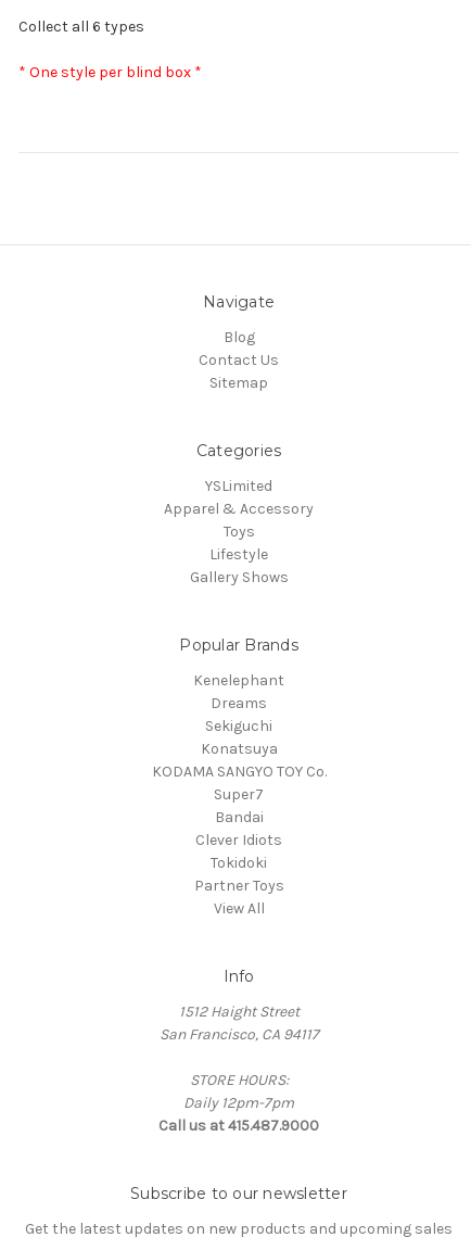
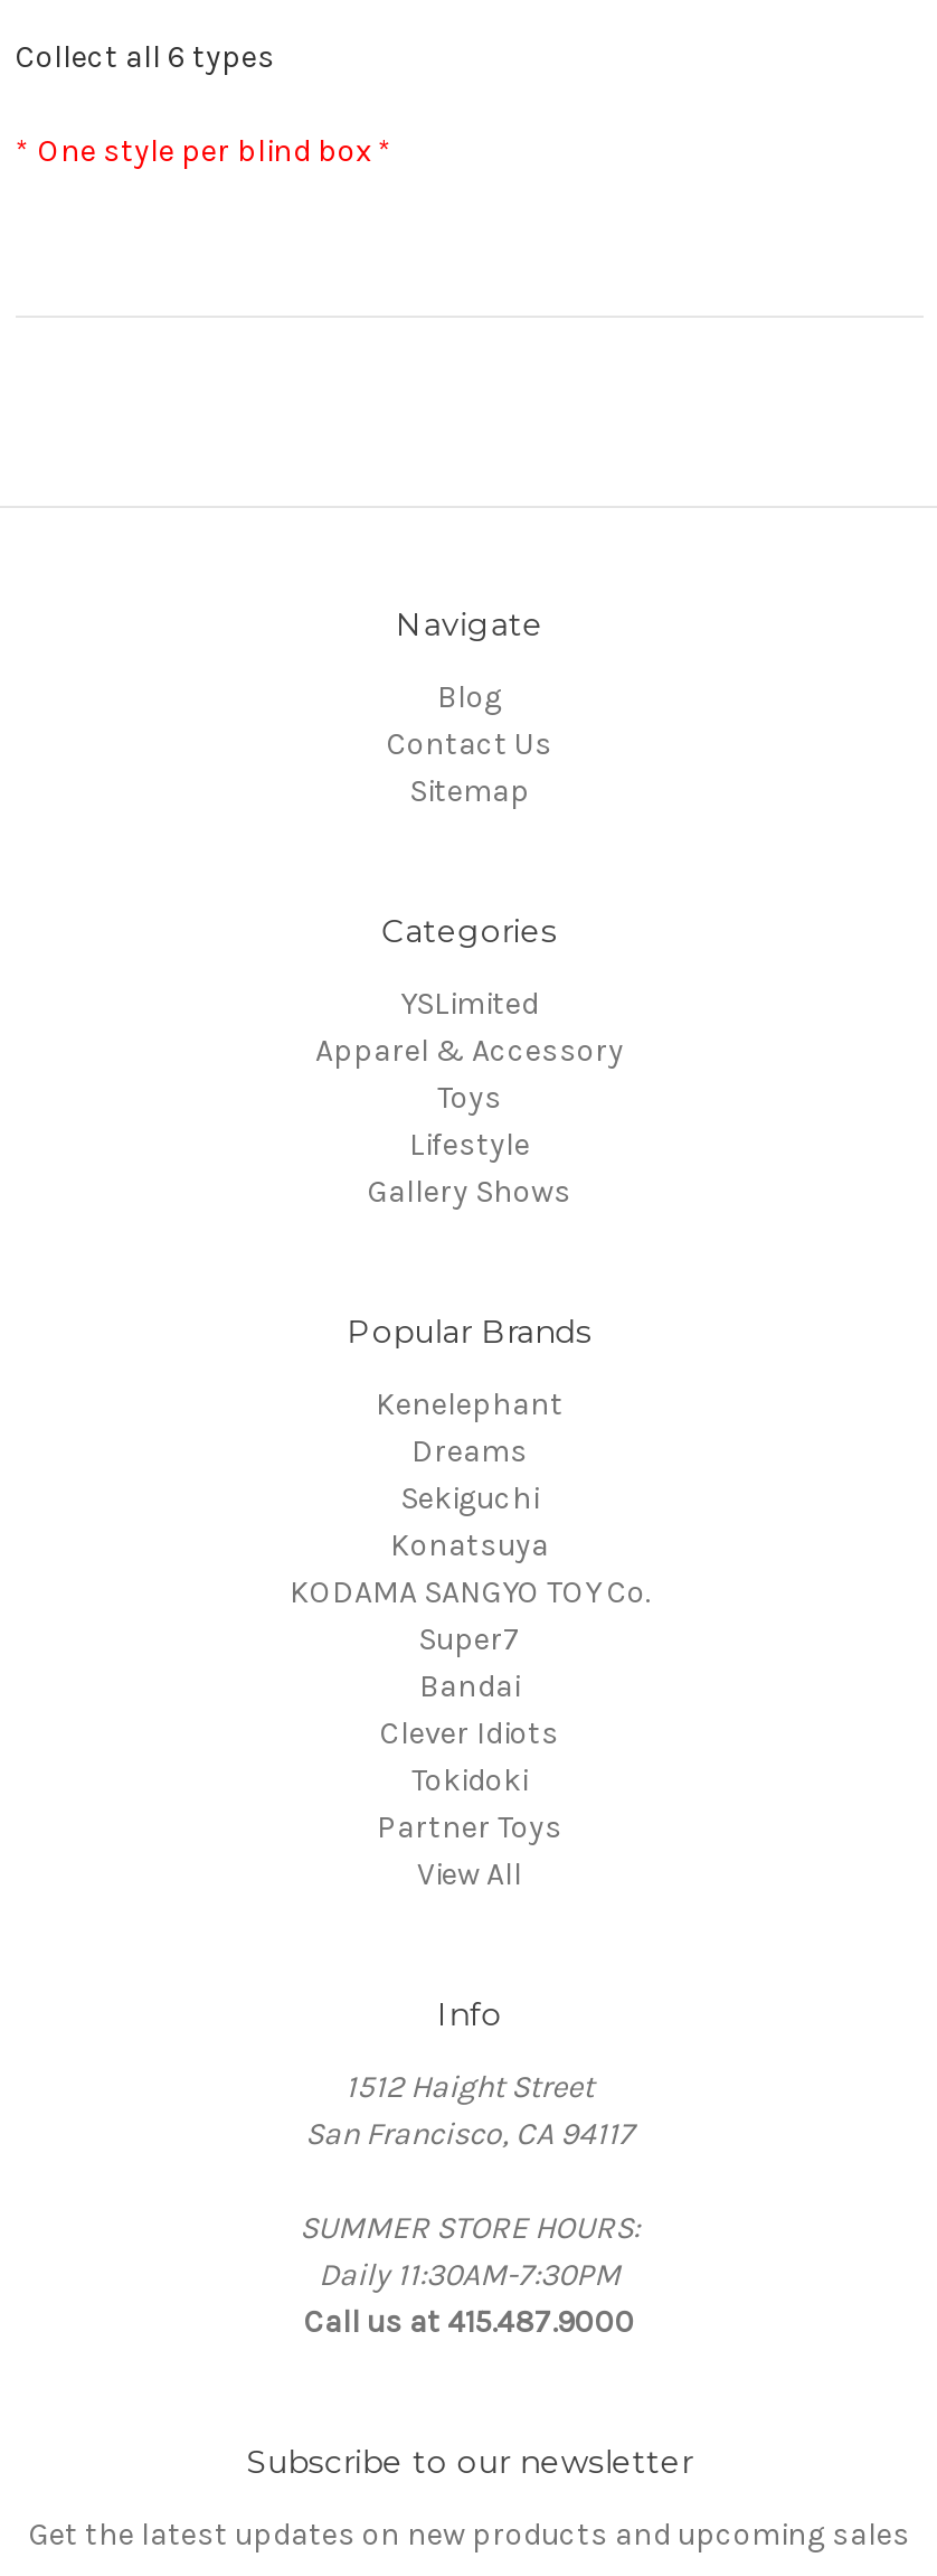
[183,1071,294,1112] STORE HOURS: | Daily 12pm-7pm -> [300,2210,640,2295] SUMMER STORE HOURS: | Daily 11:30AM-7:30PM

